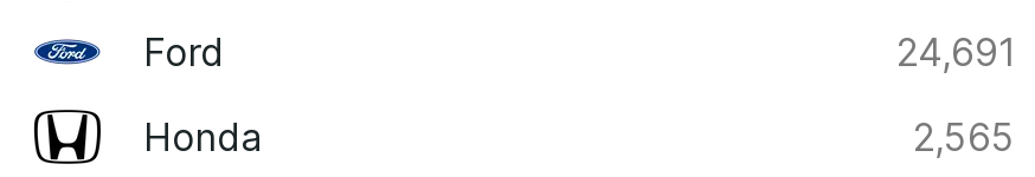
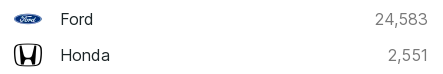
[896,27,1015,74] 24,691 -> [375,8,428,28] 24,583
[913,112,1015,159] 2,565 -> [388,44,428,64] 2,551

